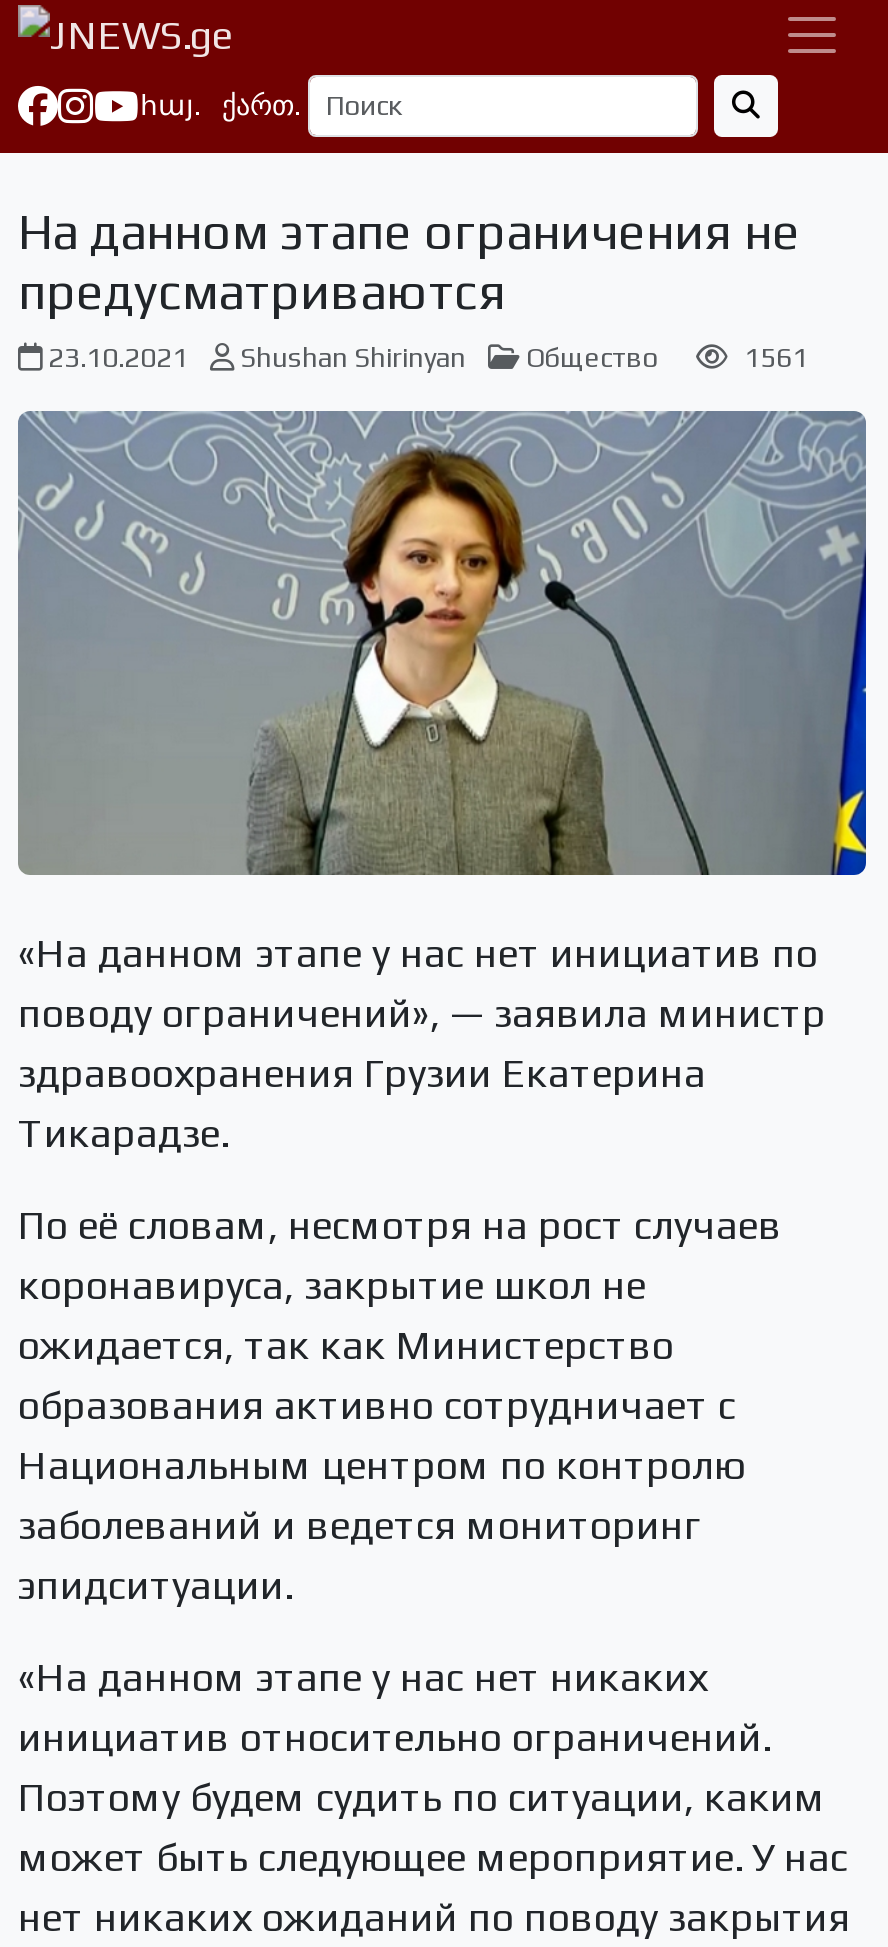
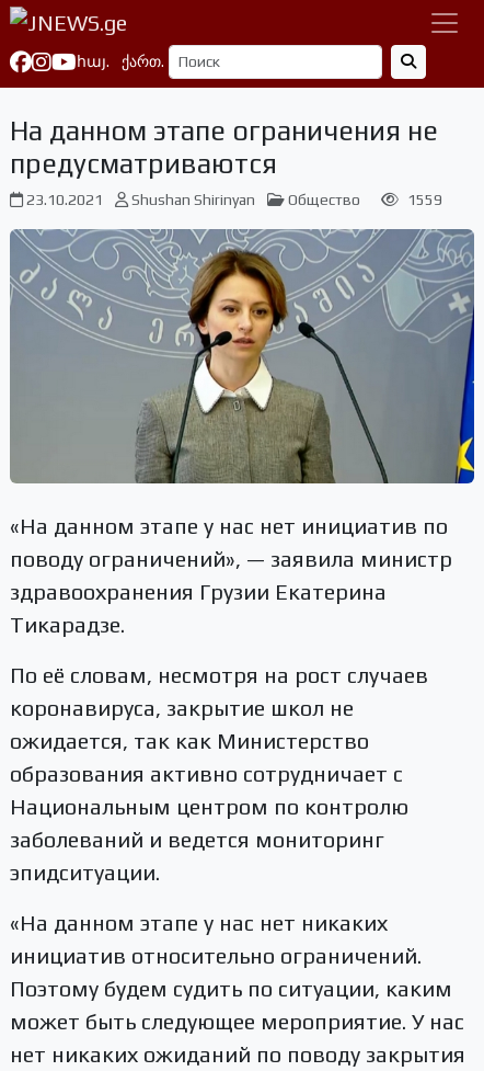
[744,341,808,373] 1561 -> [407,191,442,208] 1559

